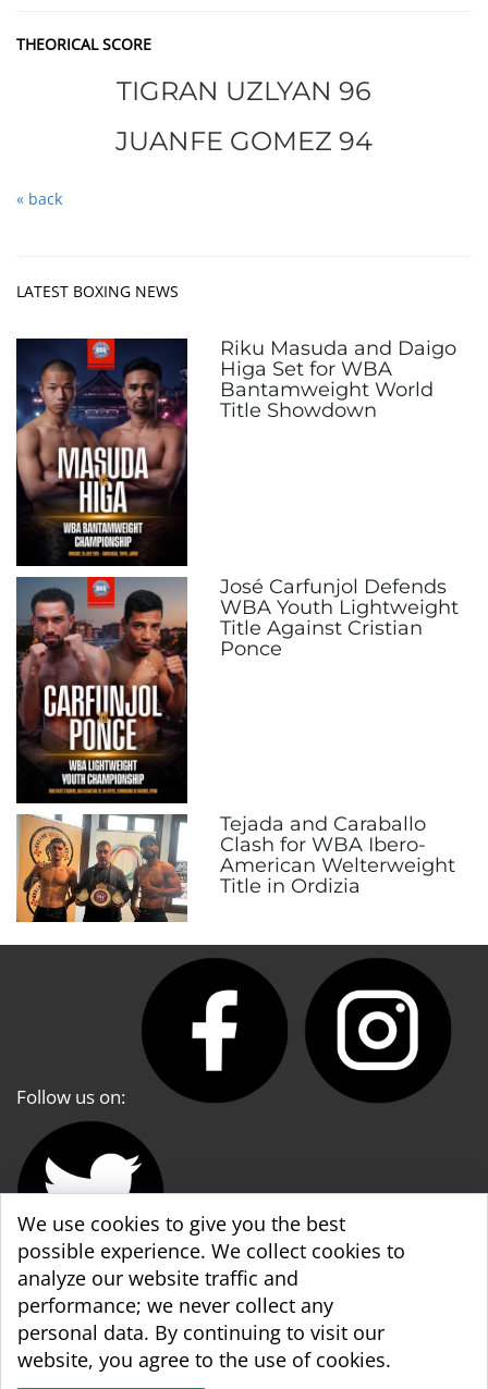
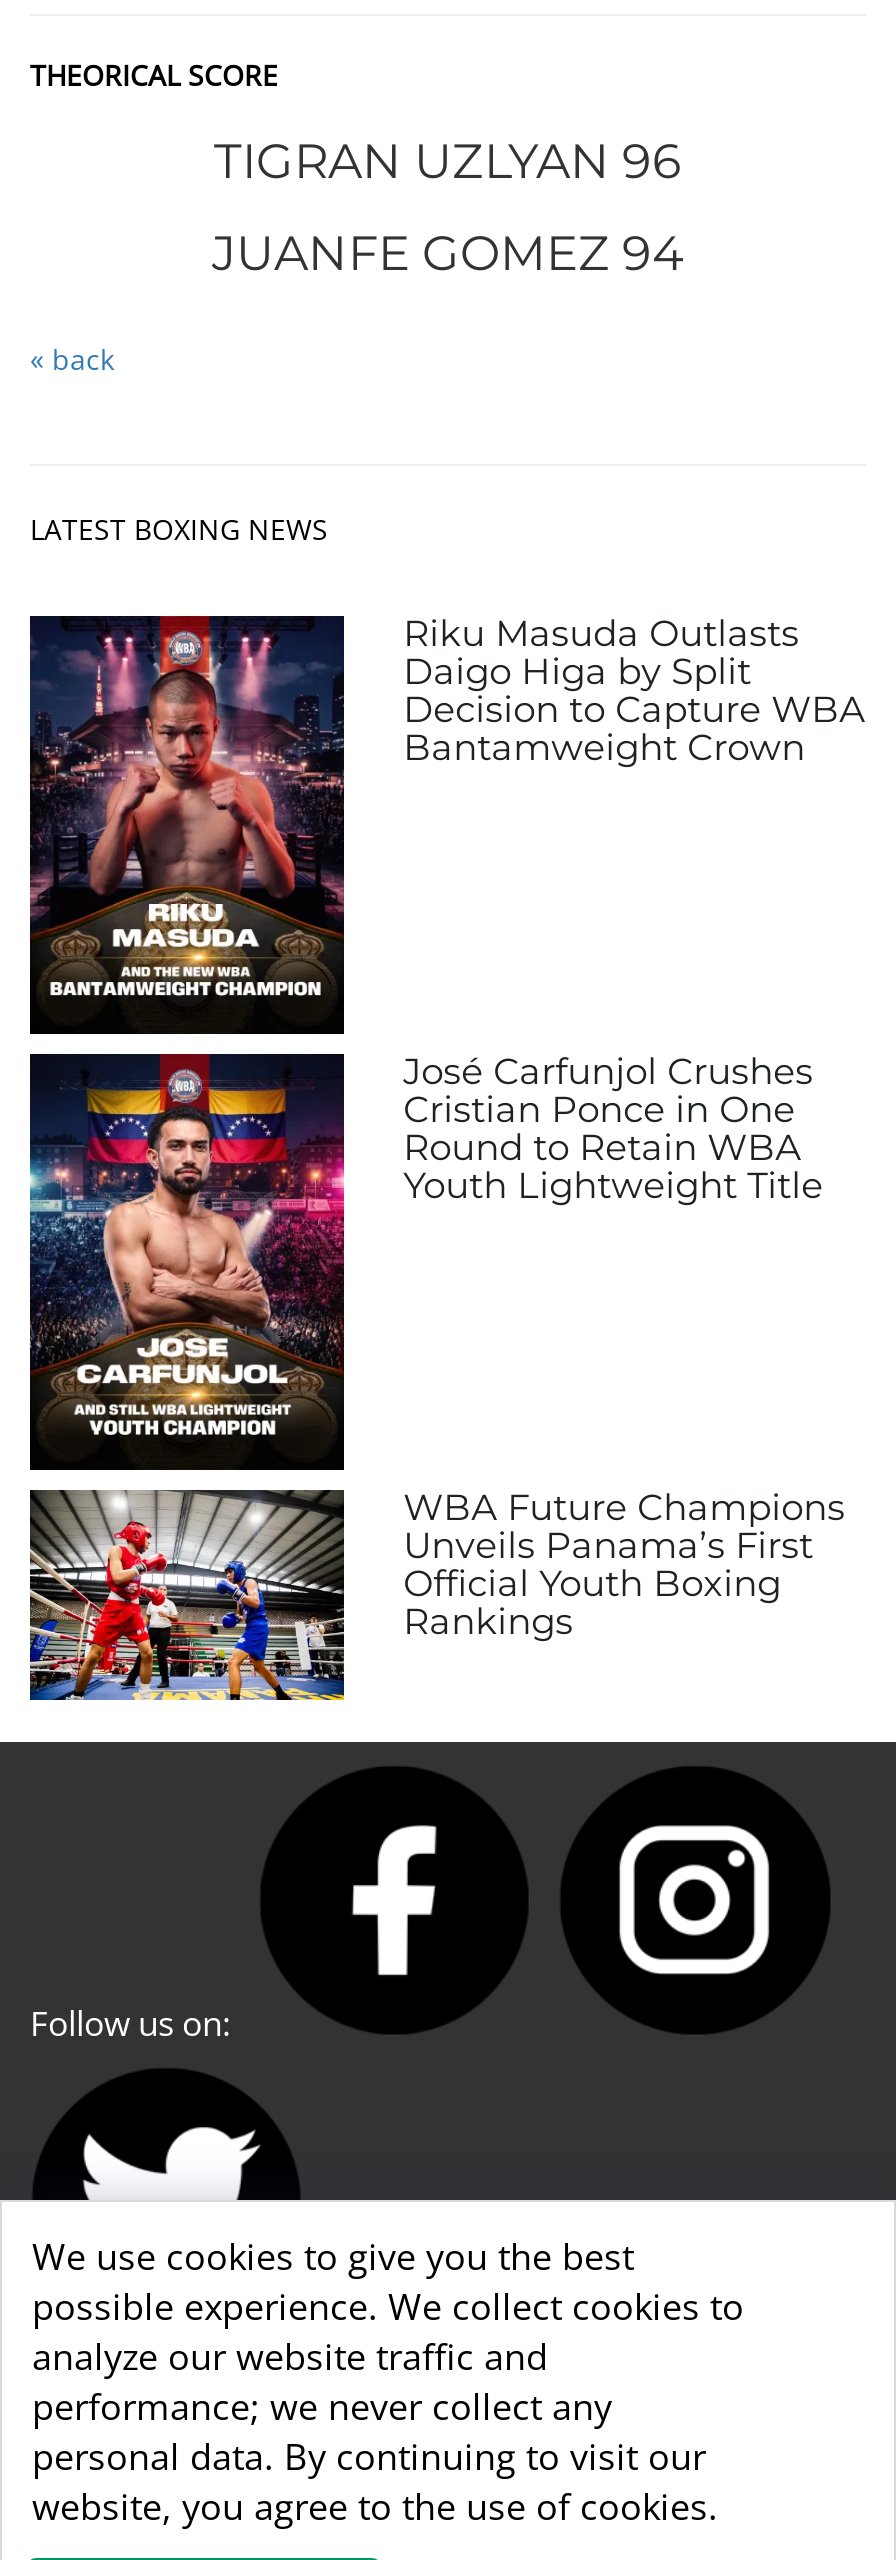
[15,337,456,556] [image] | Riku Masuda and Daigo | Higa Set for WBA | Bantamweight World | Title Showdown -> [28,612,865,1012] [image] | Riku Masuda Outlasts | Daigo Higa by Split | Decision to Capture WBA | Bantamweight Crown
[15,575,458,794] [image] | José Carfunjol Defends | WBA Youth Lightweight | Title Against Cristian | Ponce -> [28,1050,823,1448] [image] | José Carfunjol Crushes | Cristian Ponce in One | Round to Retain WBA | Youth Lightweight Title
[15,812,455,923] [image] | Tejada and Caraballo | Clash for WBA Ibero- | American Welterweight | Title in Ordizia -> [28,1487,845,1702] [image] | WBA Future Champions | Unveils Panama’s First | Official Youth Boxing | Rankings

